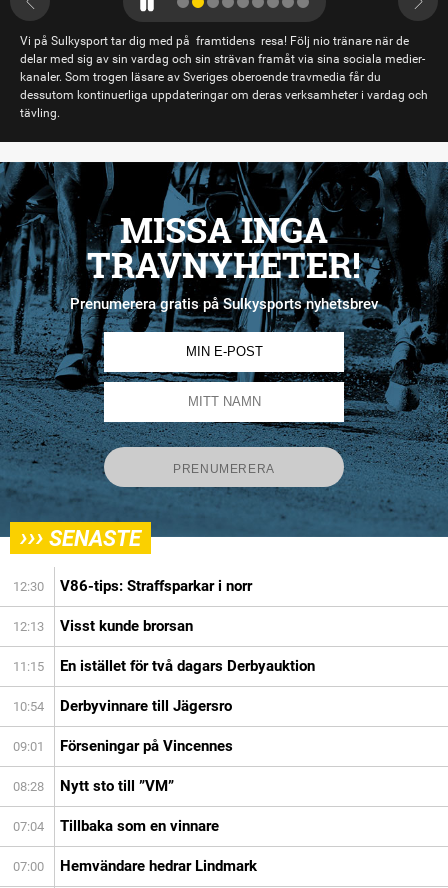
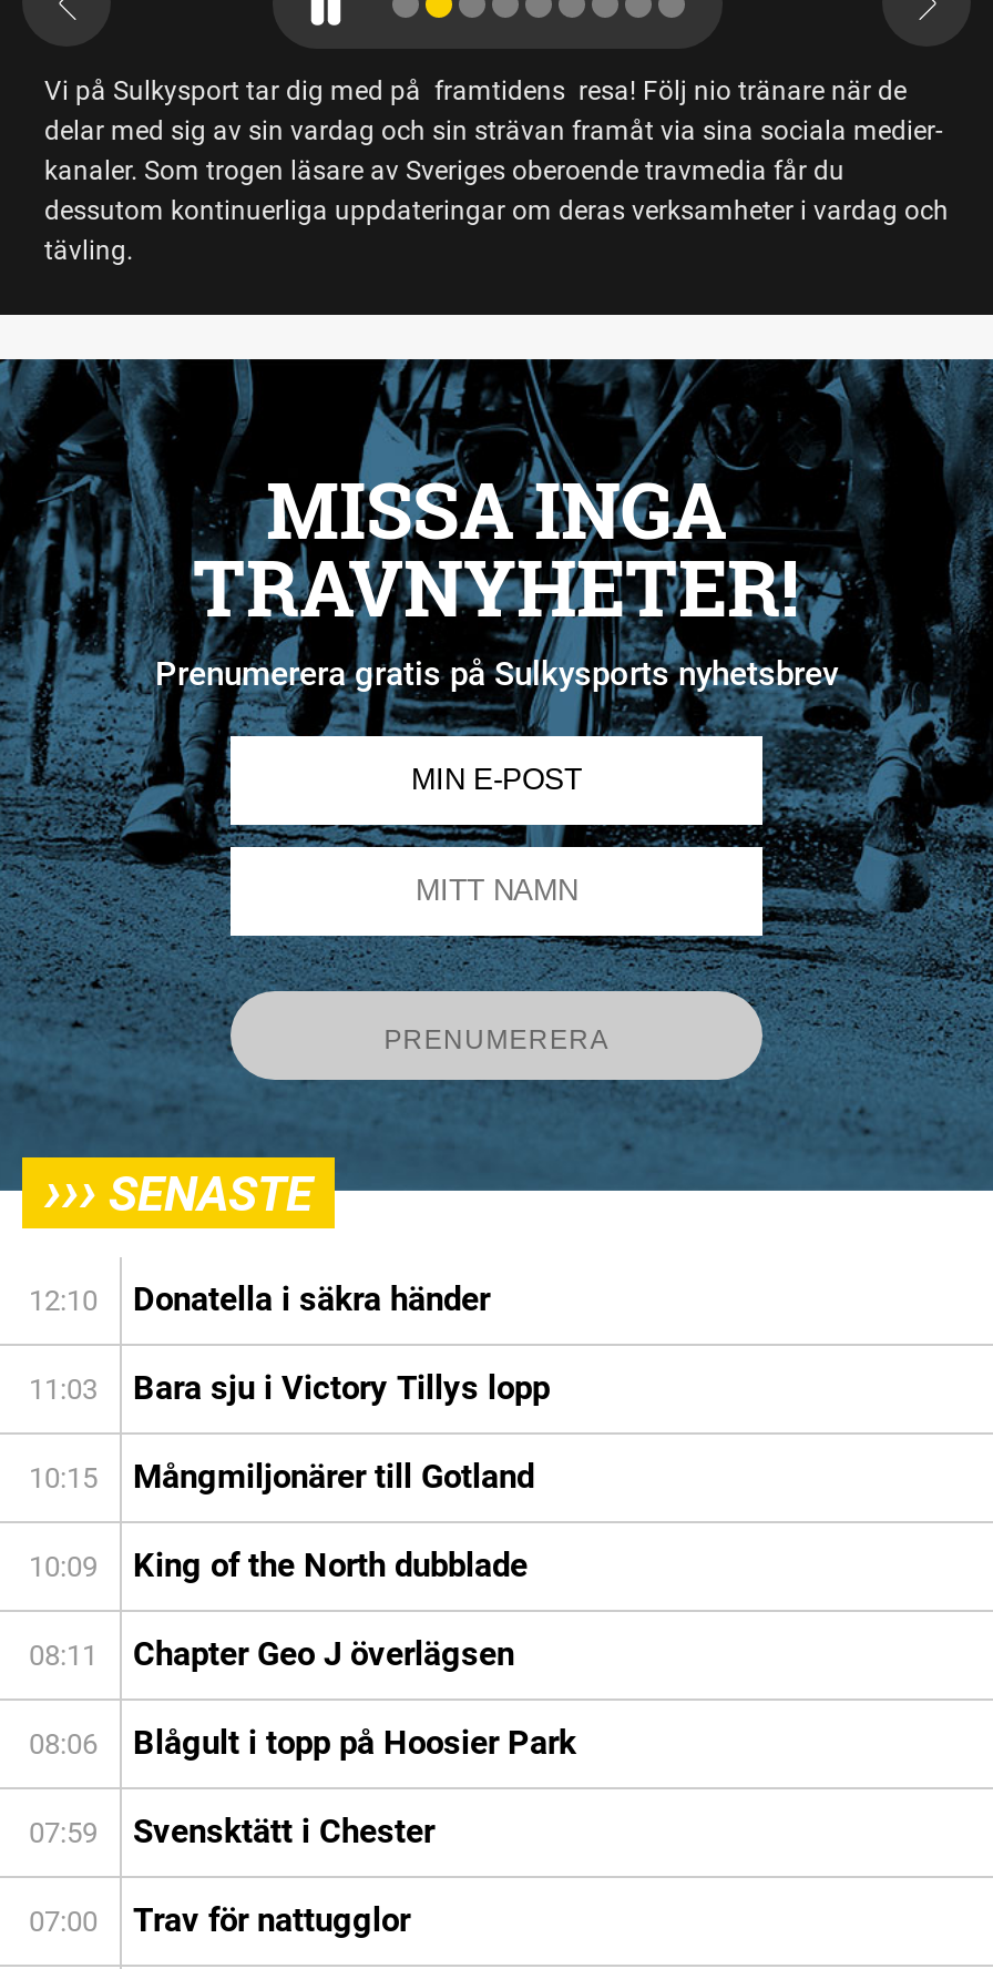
[13,577,252,595] 12:30 | V86-tips: Straffsparkar i norr -> [29,1279,490,1319] 12:10 | Donatella i säkra händer
[13,617,193,635] 12:13 | Visst kunde brorsan -> [29,1368,550,1408] 11:03 | Bara sju i Victory Tillys lopp
[13,657,319,675] 11:15 | En istället för två dagars Derbyauktion -> [29,1456,534,1496] 10:15 | Mångmiljonärer till Gotland
[13,697,232,715] 10:54 | Derbyvinnare till Jägersro -> [29,1545,528,1585] 10:09 | King of the North dubblade
[13,737,233,755] 09:01 | Förseningar på Vincennes -> [29,1634,514,1674] 08:11 | Chapter Geo J överlägsen
[13,777,174,795] 08:28 | Nytt sto till ”VM” -> [29,1722,576,1762] 08:06 | Blågult i topp på Hoosier Park
[13,817,219,835] 07:04 | Tillbaka som en vinnare -> [29,1811,434,1851] 07:59 | Svensktätt i Chester
[60,857,257,875] Hemvändare hedrar Lindmark -> [133,1900,410,1940] Trav för nattugglor

